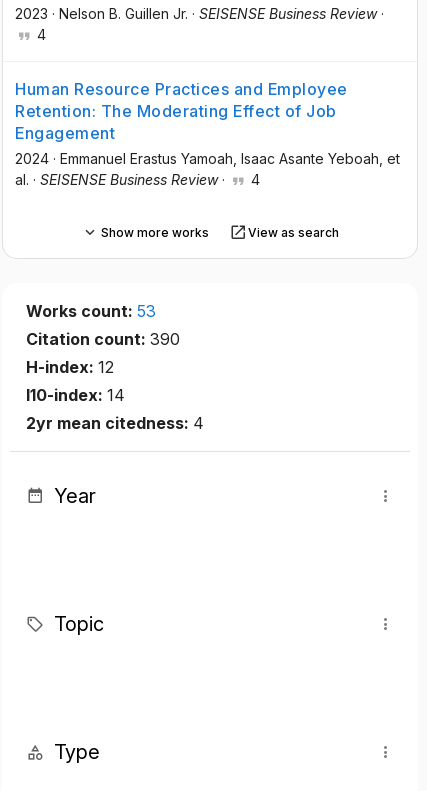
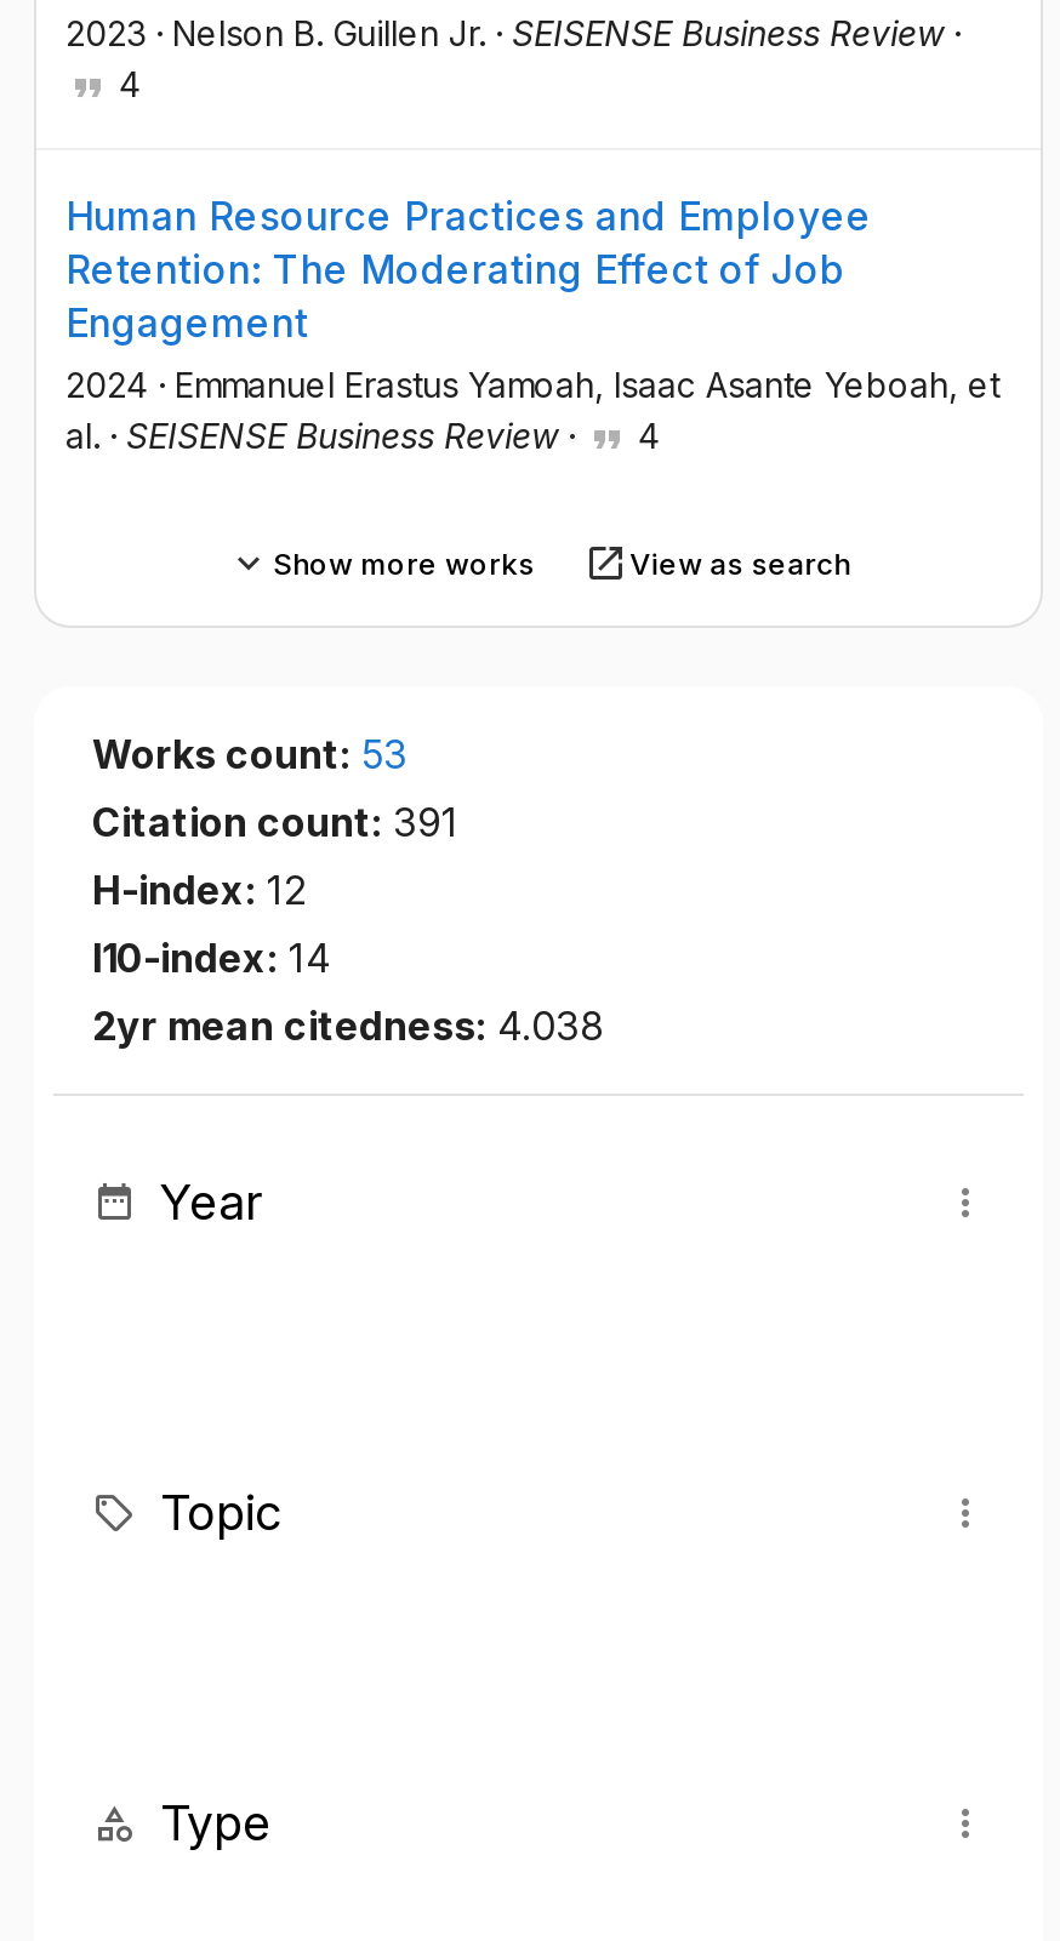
[26,329,180,349] Citation count: 390 -> [92,798,458,847] Citation count: 391
[26,413,204,433] 2yr mean citedness: 4 -> [92,1002,604,1051] 2yr mean citedness: 4.038

